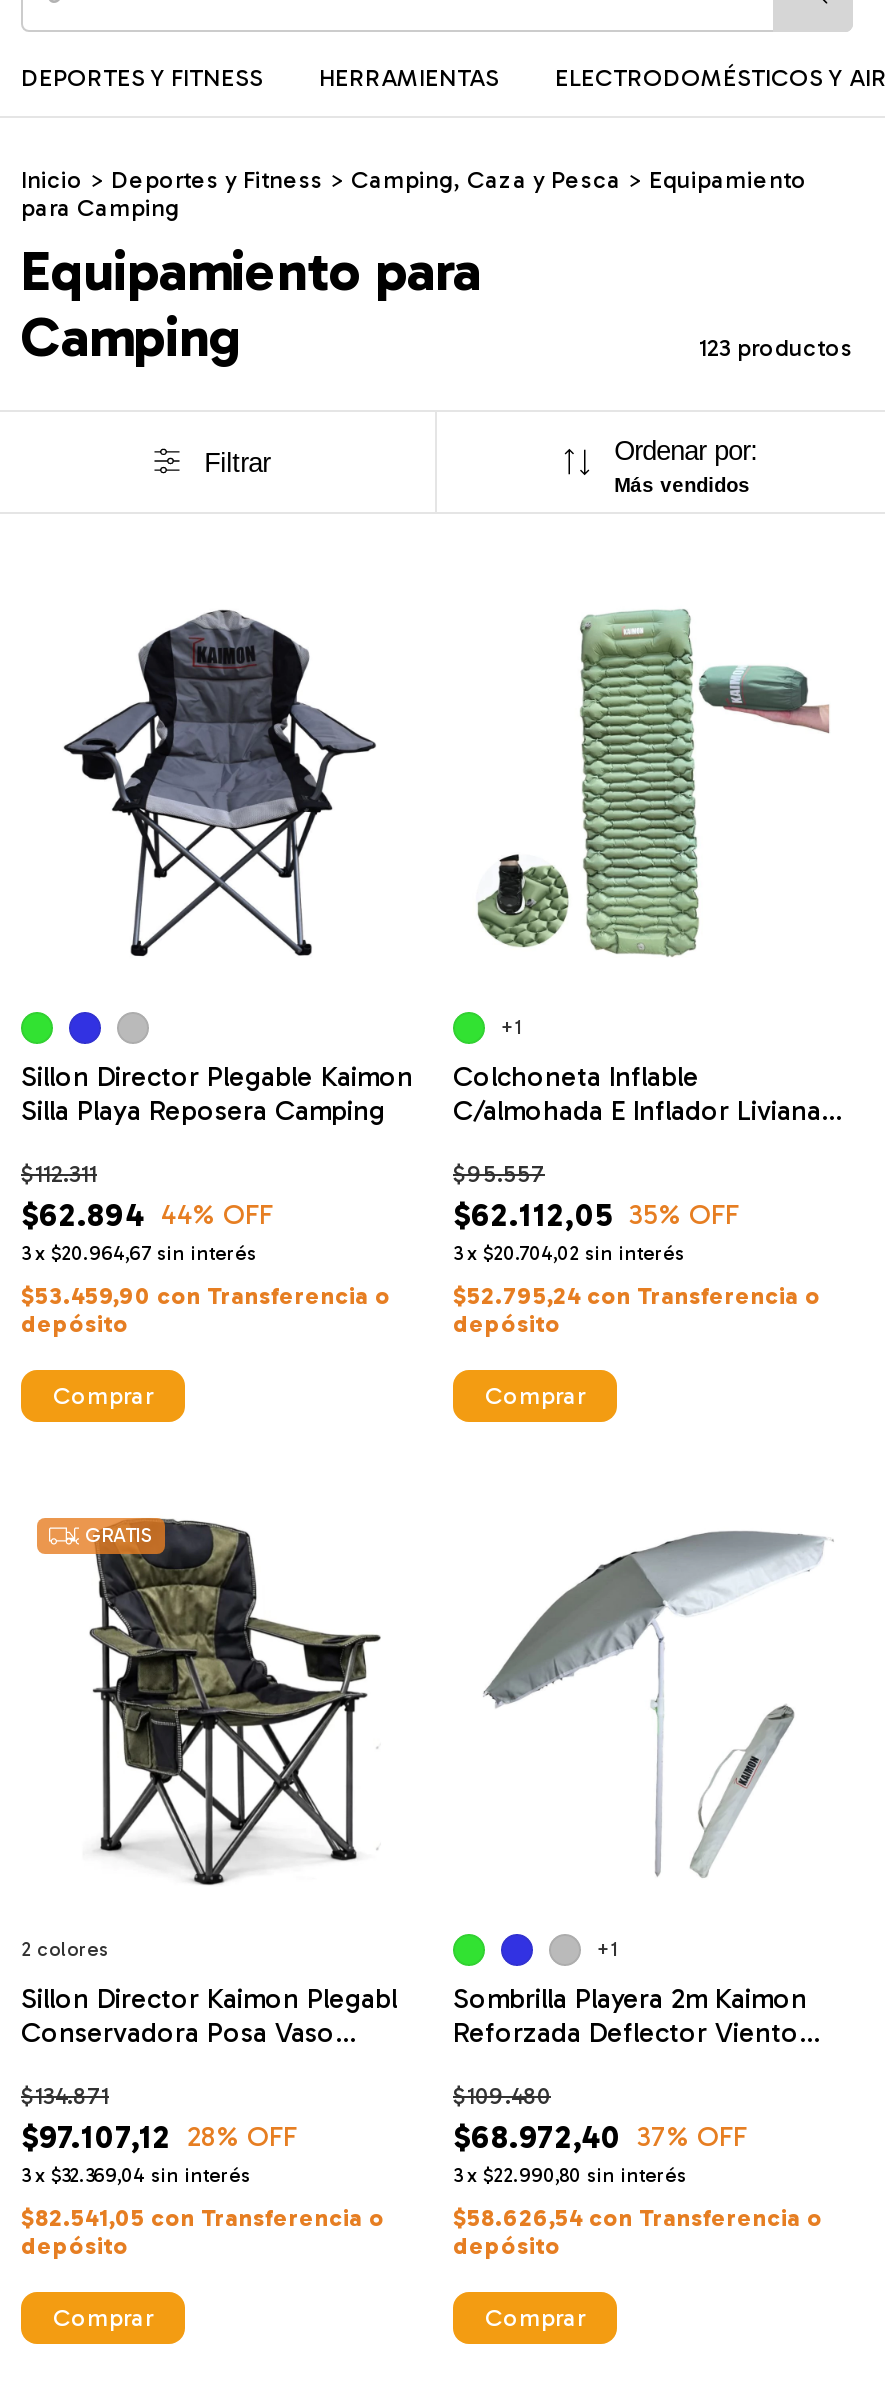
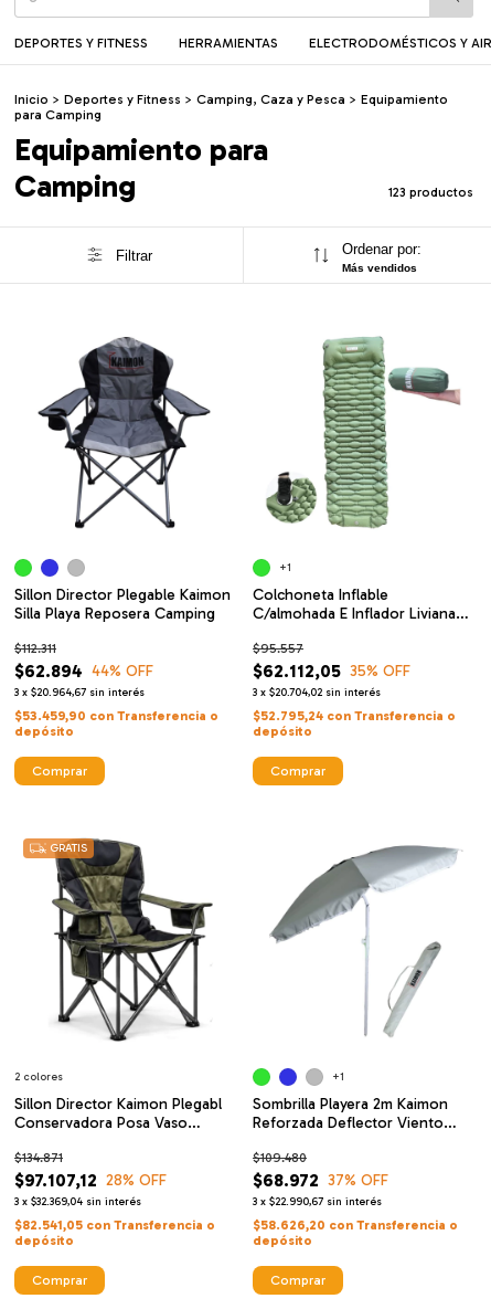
[453,2118,747,2156] $68.972,40 37% OFF -> [253,1170,388,1191] $68.972 37% OFF
[453,2164,687,2188] 3 x $22.990,80 sin interés -> [253,1195,382,1208] 3 x $22.990,67 sin interés
[453,2204,823,2232] $58.626,54 con Transferencia o -> [253,1217,458,1233] $58.626,20 con Transferencia o

